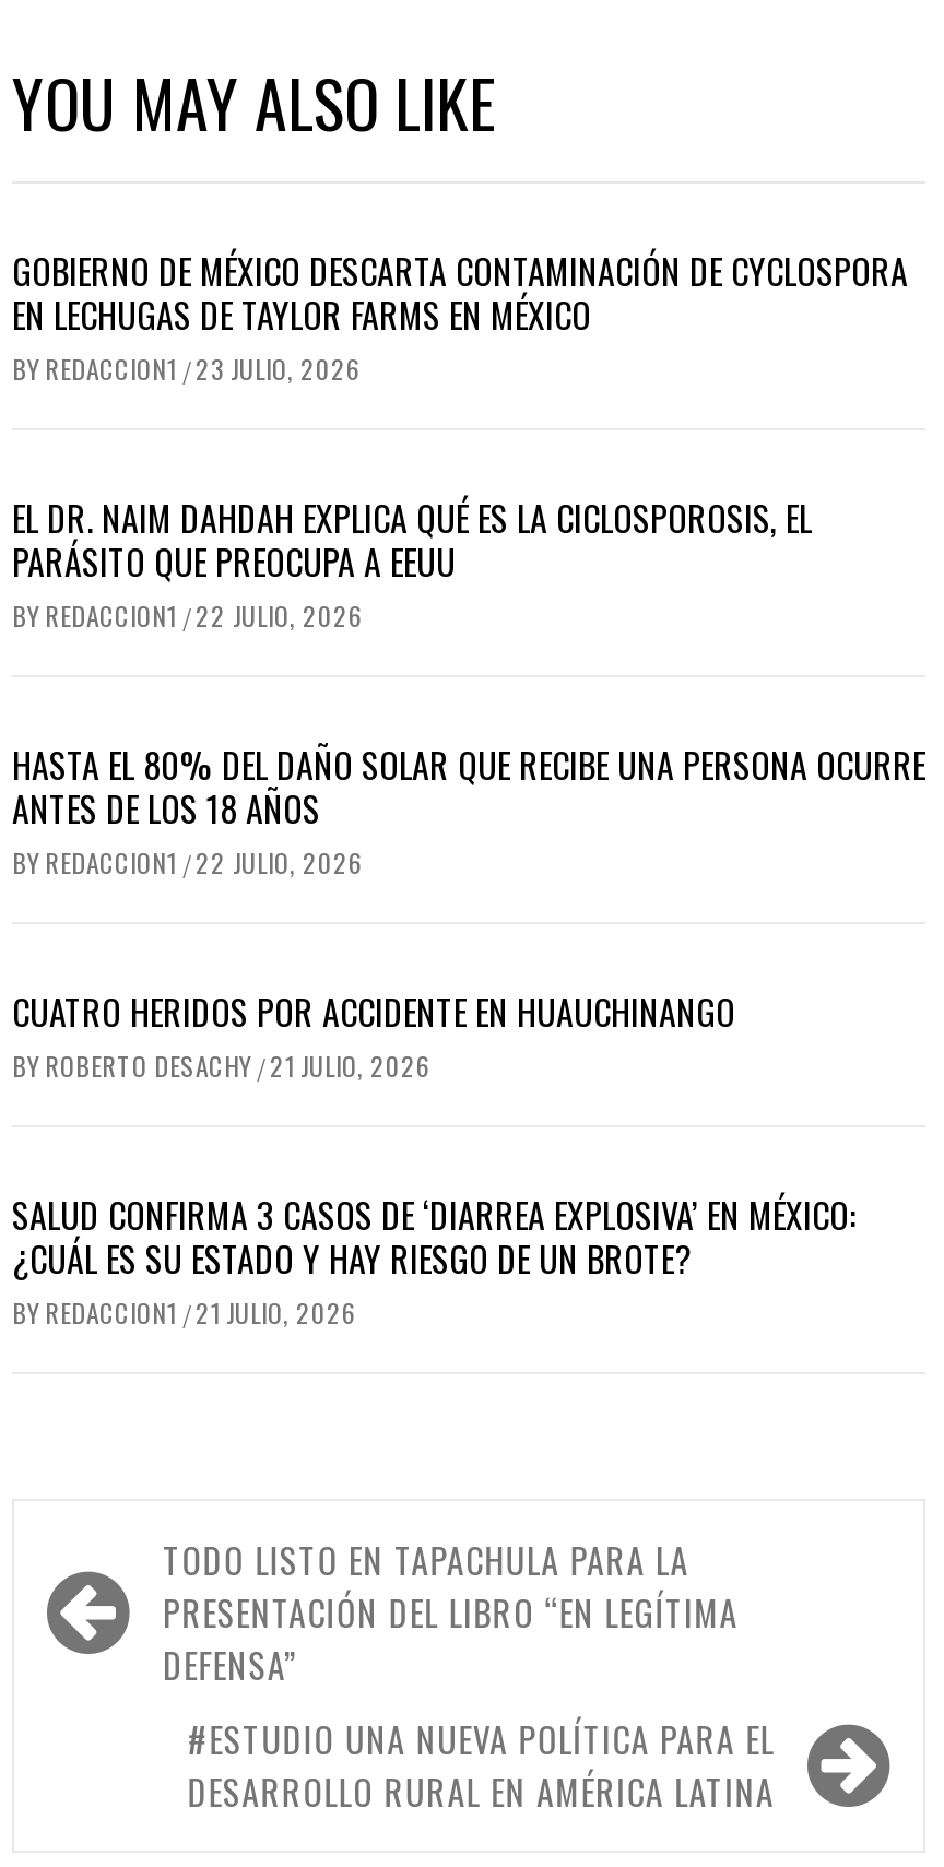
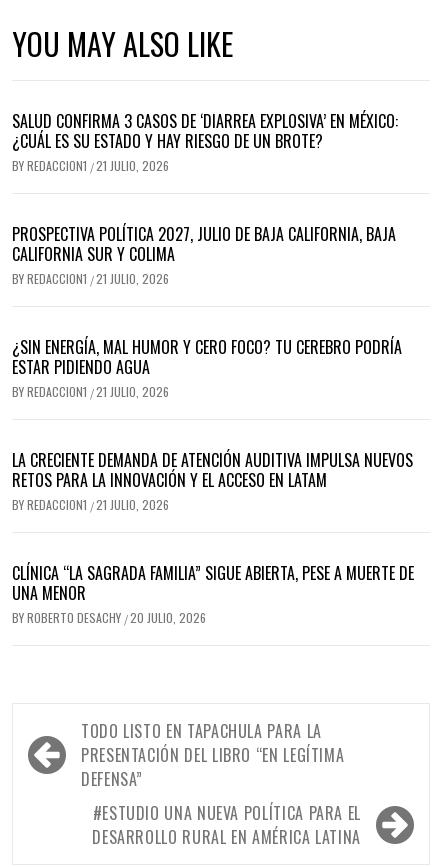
[12,245,925,1084] GOBIERNO DE MÉXICO DESCARTA CONTAMINACIÓN DE CYCLOSPORA | EN LECHUGAS DE TAYLOR FARMS EN MÉXICO | BY REDACCION1 / 23 JULIO, 2026 | EL DR. NAIM DAHDAH EXPLICA QUÉ ES LA CICLOSPOROSIS, EL | PARÁSITO QUE PREOCUPA A EEUU | BY REDACCION1 / 22 JULIO, 2026 | HASTA EL 80% DEL DAÑO SOLAR QUE RECIBE UNA PERSONA OCURRE | ANTES DE LOS 18 AÑOS | BY REDACCION1 / 22 JULIO, 2026 | CUATRO HERIDOS POR ACCIDENTE EN HUAUCHINANGO | BY ROBERTO DESACHY / 21 JULIO, 2026 -> none
moved [12,1189,855,1331] -> [12,109,398,174]: SALUD CONFIRMA 3 CASOS DE ‘DIARREA EXPLOSIVA’ EN MÉXICO: | ¿CUÁL ES SU ESTADO Y HAY RIESGO DE UN BROTE? | BY REDACCION1 / 21 JULIO, 2026
none -> [12,222,414,626] PROSPECTIVA POLÍTICA 2027, JULIO DE BAJA CALIFORNIA, BAJA | CALIFORNIA SUR Y COLIMA | BY REDACCION1 / 21 JULIO, 2026 | ¿SIN ENERGÍA, MAL HUMOR Y CERO FOCO? TU CEREBRO PODRÍA | ESTAR PIDIENDO AGUA | BY REDACCION1 / 21 JULIO, 2026 | LA CRECIENTE DEMANDA DE ATENCIÓN AUDITIVA IMPULSA NUEVOS | RETOS PARA LA INNOVACIÓN Y EL ACCESO EN LATAM | BY REDACCION1 / 21 JULIO, 2026 | CLÍNICA “LA SAGRADA FAMILIA” SIGUE ABIERTA, PESE A MUERTE DE | UNA MENOR | BY ROBERTO DESACHY / 20 JULIO, 2026

